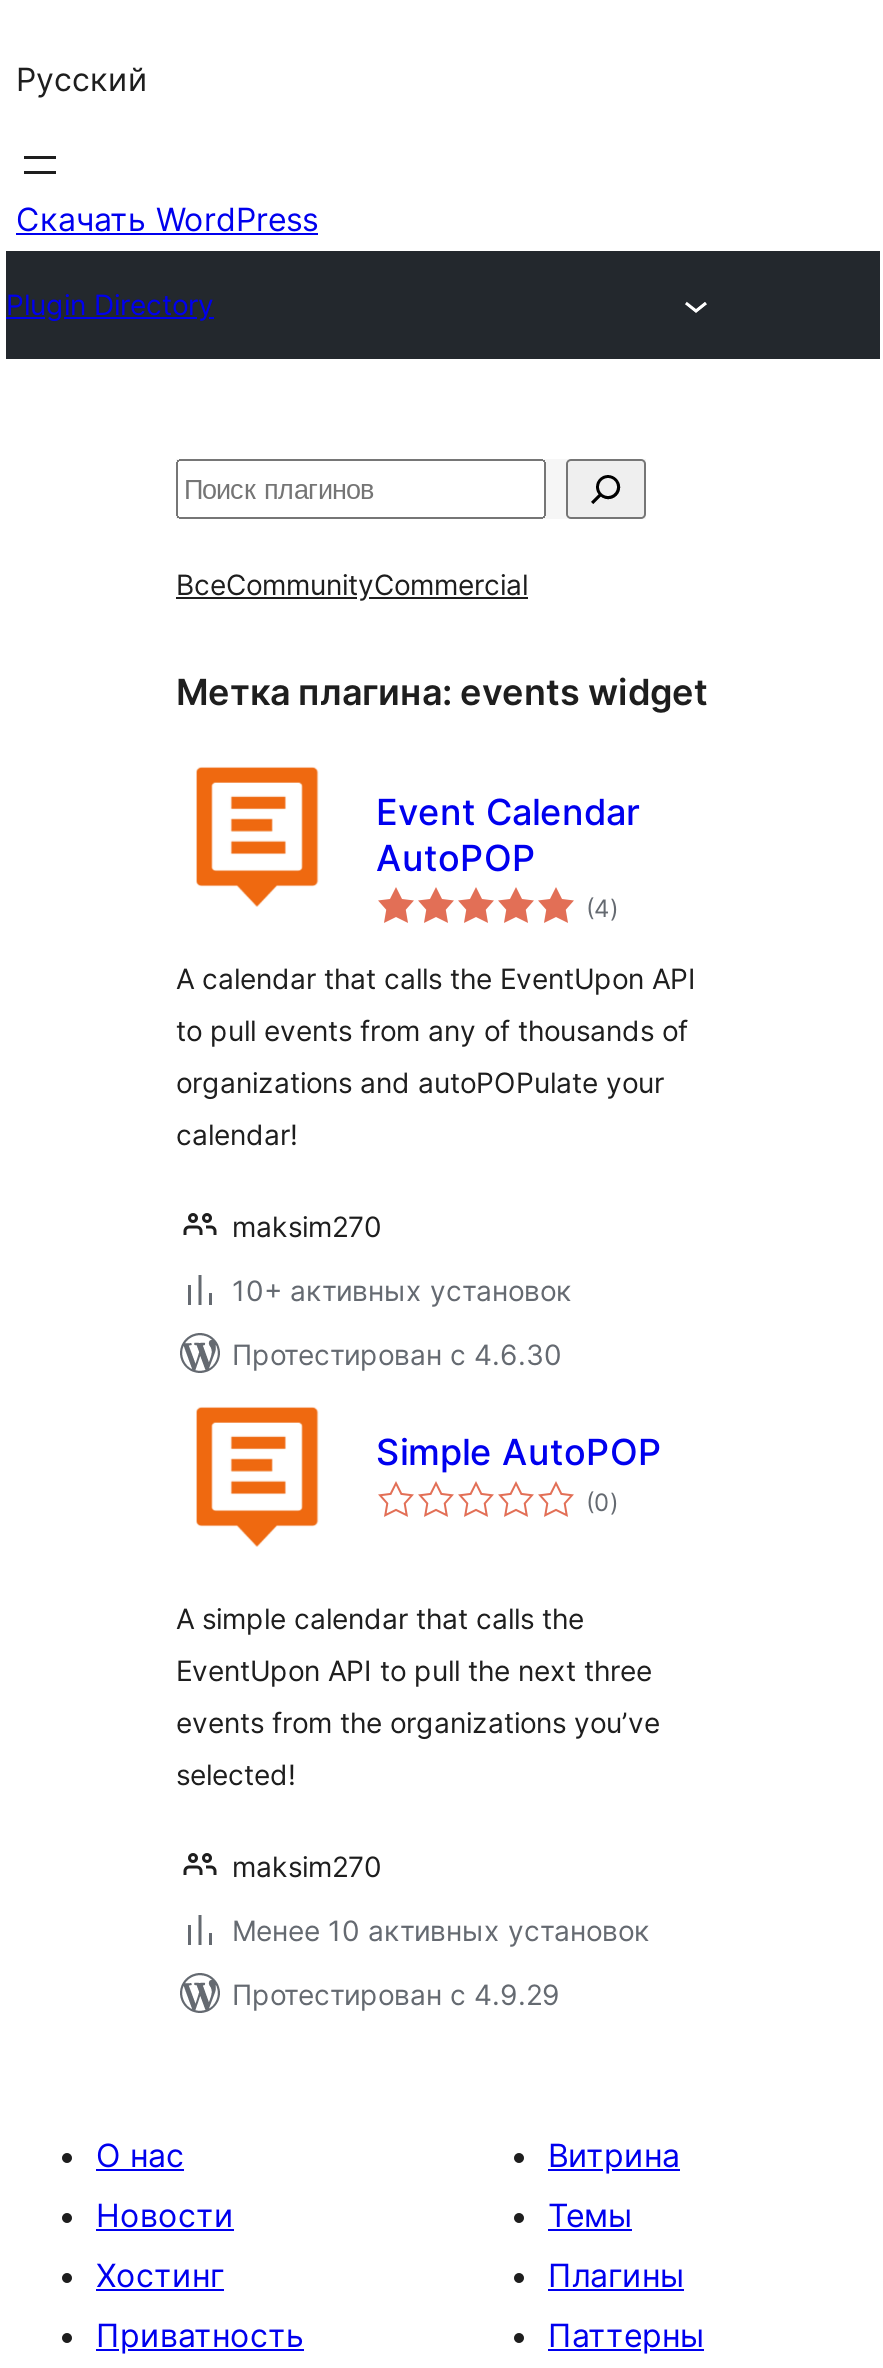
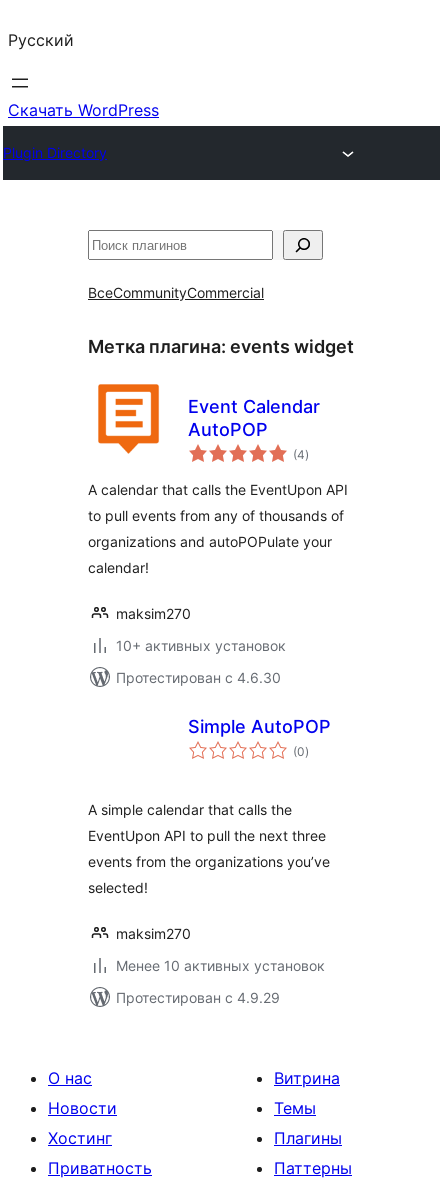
[194,1405,320,1547] [image] -> none

